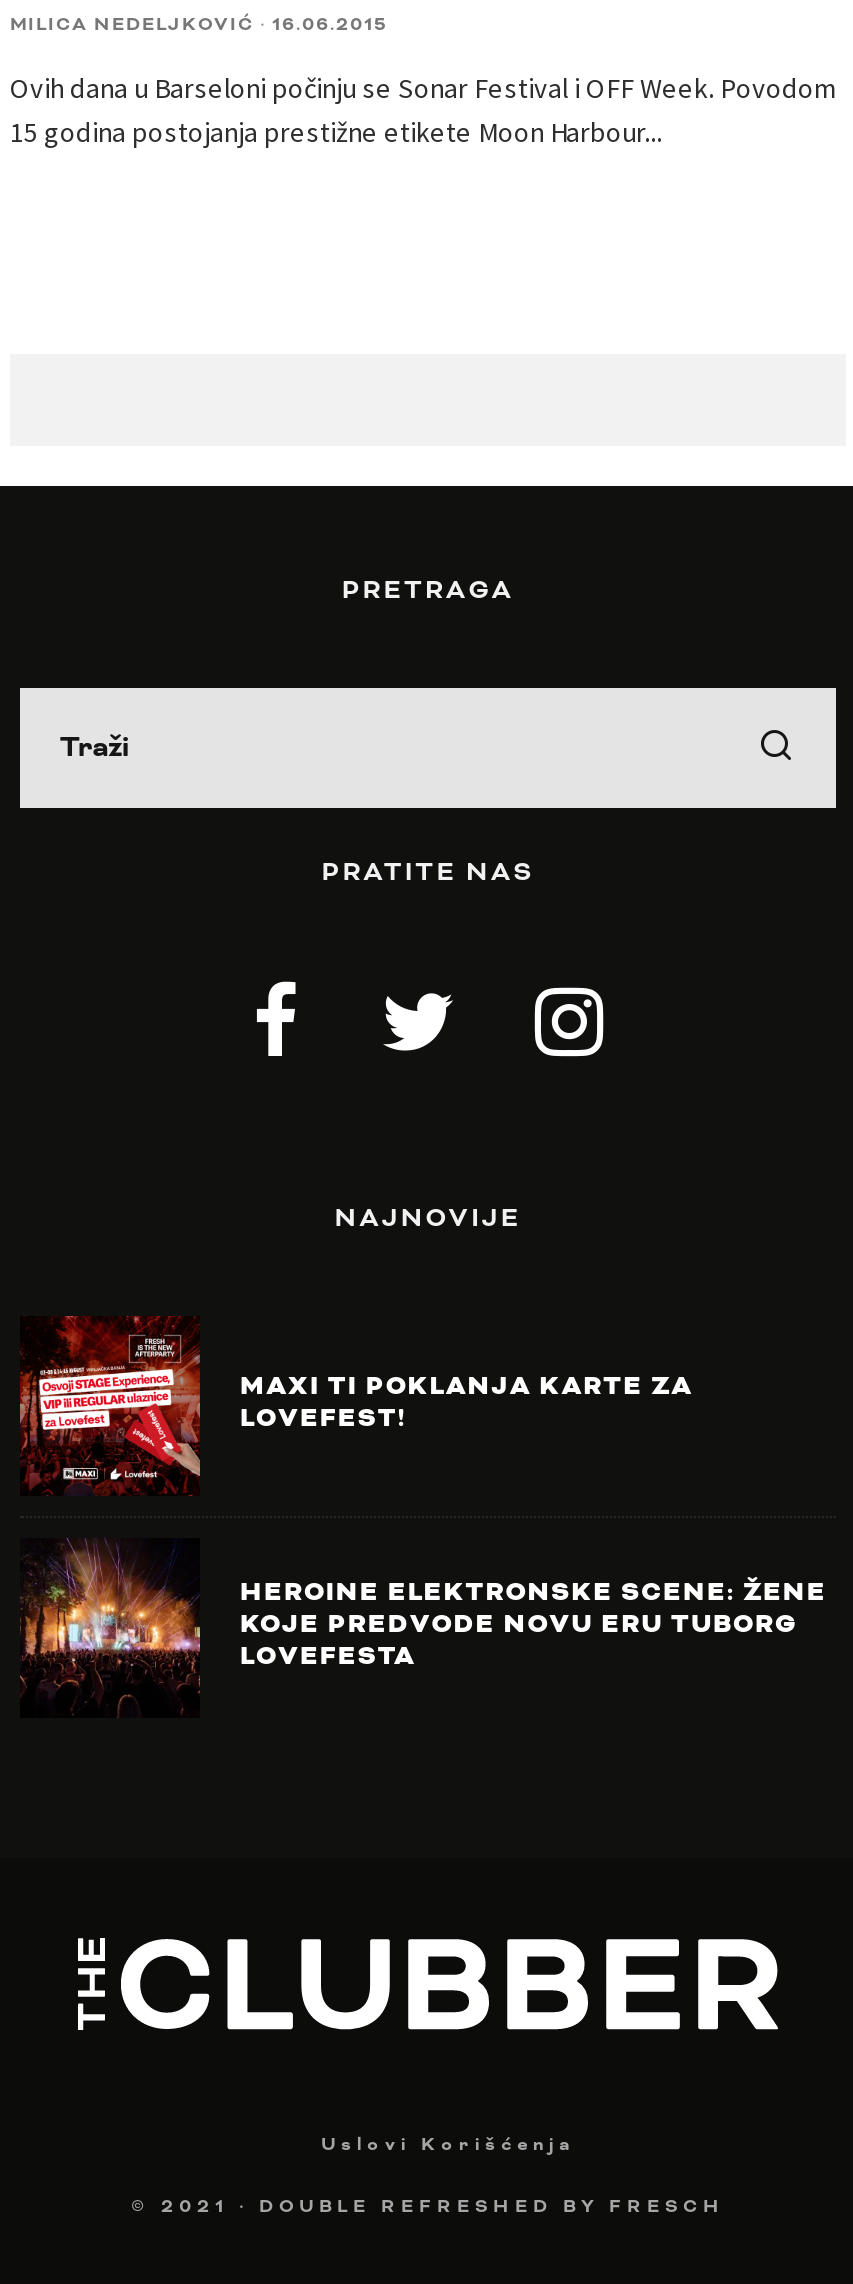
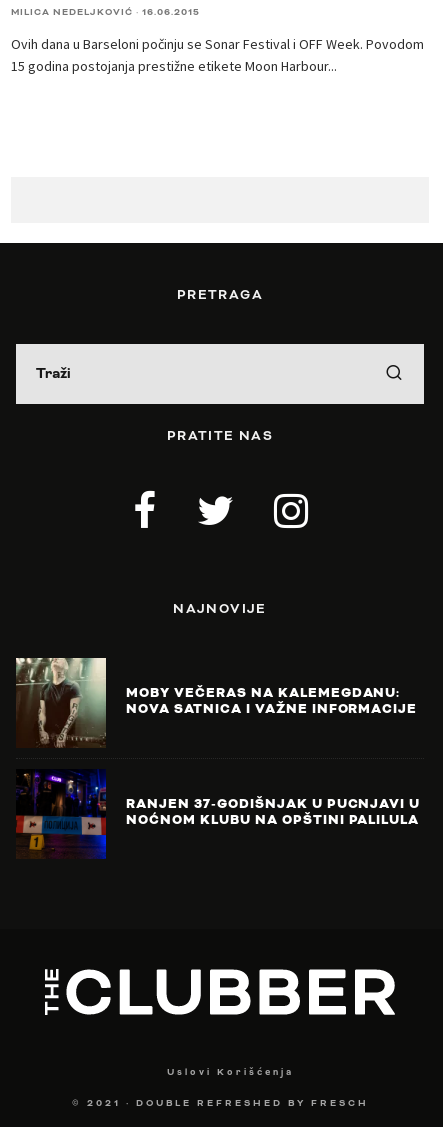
[20,1316,693,1494] [image] | MAXI TI POKLANJA KARTE ZA | LOVEFEST! -> [15,657,417,748] [image] | MOBY VEČERAS NA KALEMEGDANU: | NOVA SATNICA I VAŽNE INFORMACIJE
[22,1540,827,1718] [image] | HEROINE ELEKTRONSKE SCENE: ŽENE | KOJE PREDVODE NOVU ERU TUBORG | LOVEFESTA -> [16,769,420,860] [image] | RANJEN 37-GODIŠNJAK U PUCNJAVI U | NOĆNOM KLUBU NA OPŠTINI PALILULA

